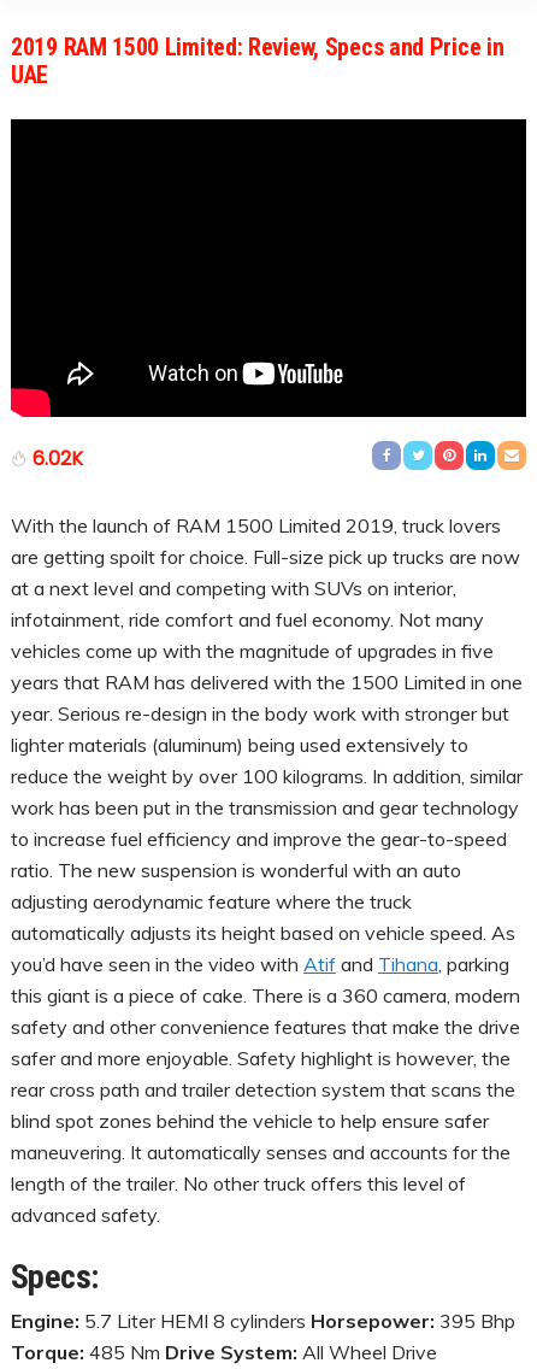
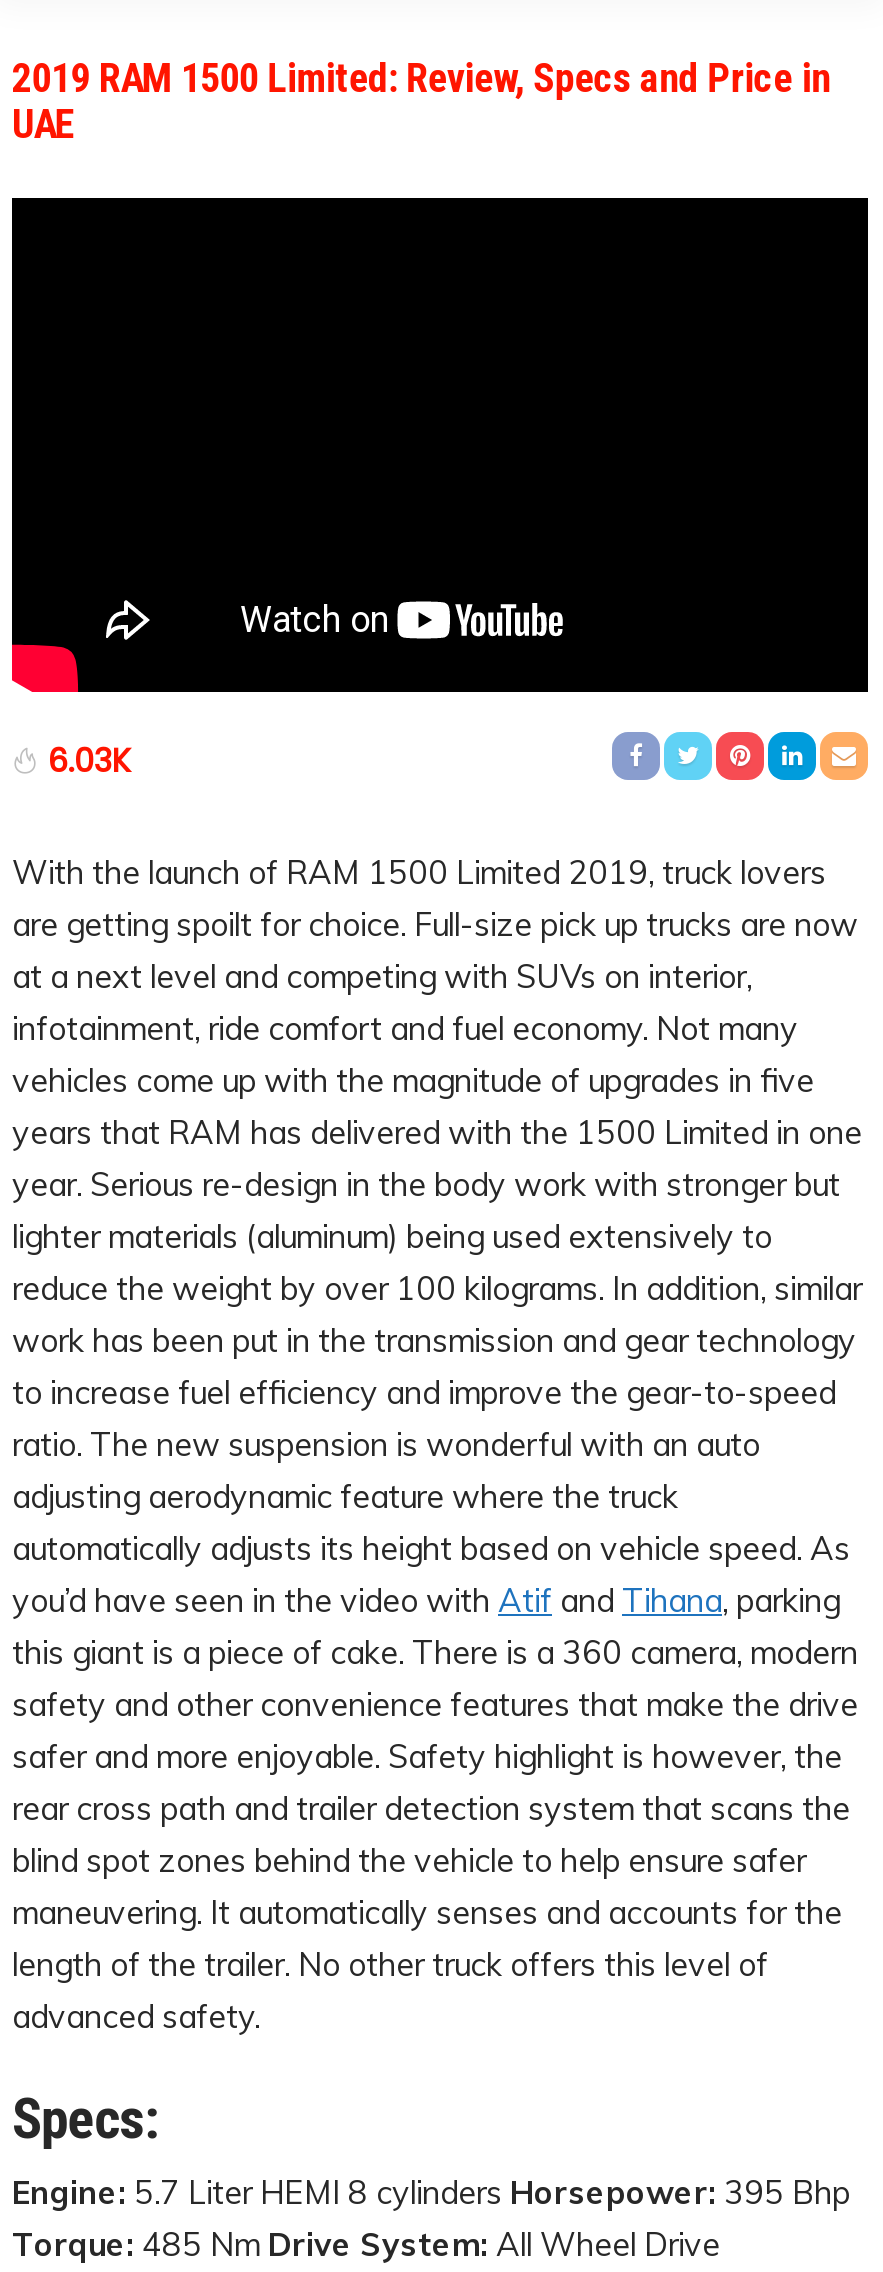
[33,445,83,473] 6.02K -> [48,738,132,784] 6.03K

